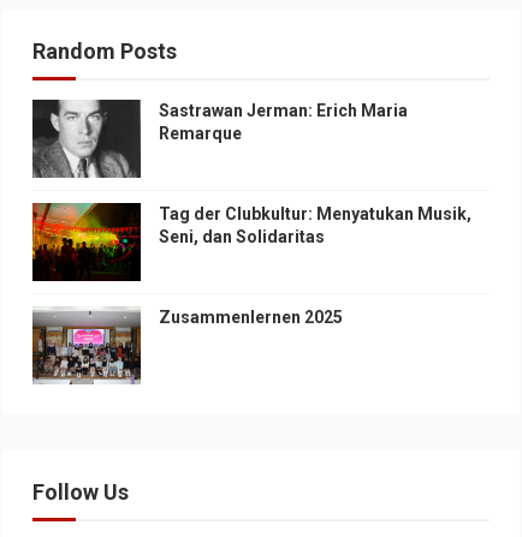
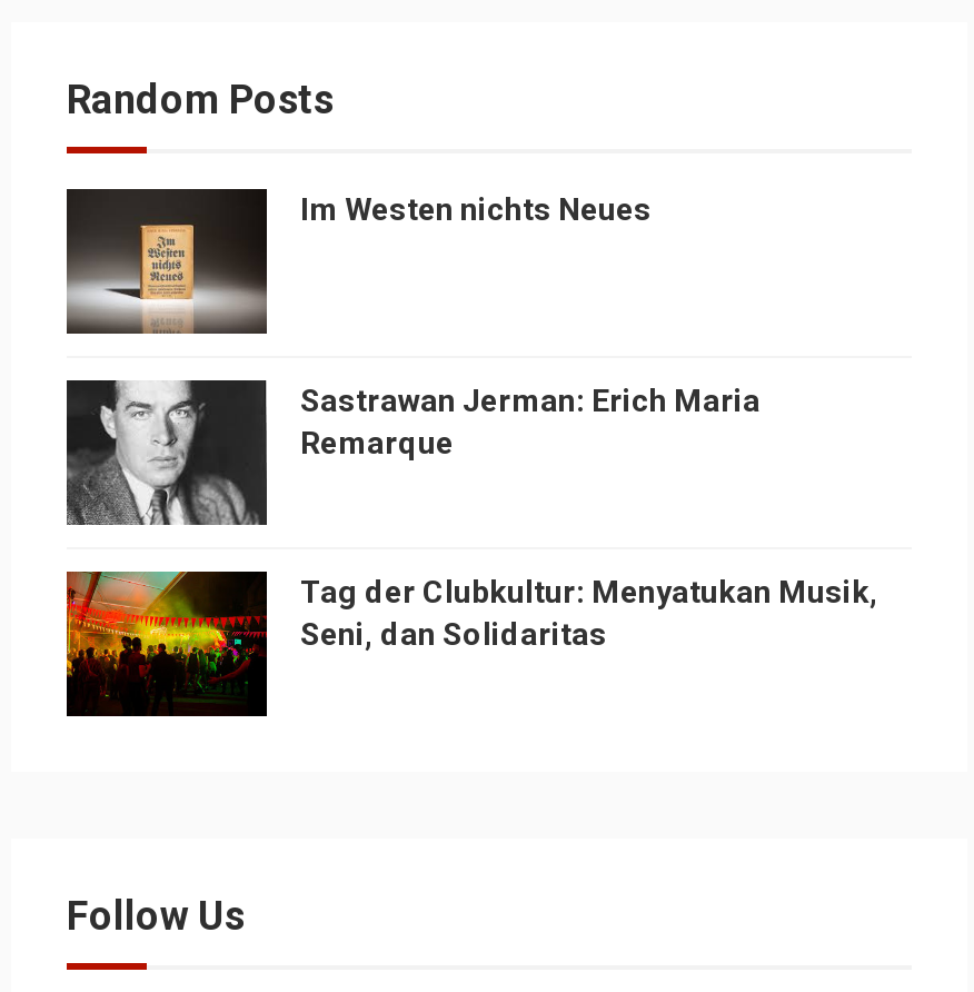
none -> [67,187,652,334] [image] | Im Westen nichts Neues
moved [30,101,471,281] -> [62,383,878,716]: [image] | Sastrawan Jerman: Erich Maria | Remarque | Tag der Clubkultur: Menyatukan Musik, | Seni, dan Solidaritas
[31,306,343,386] [image] | Zusammenlernen 2025 -> none

